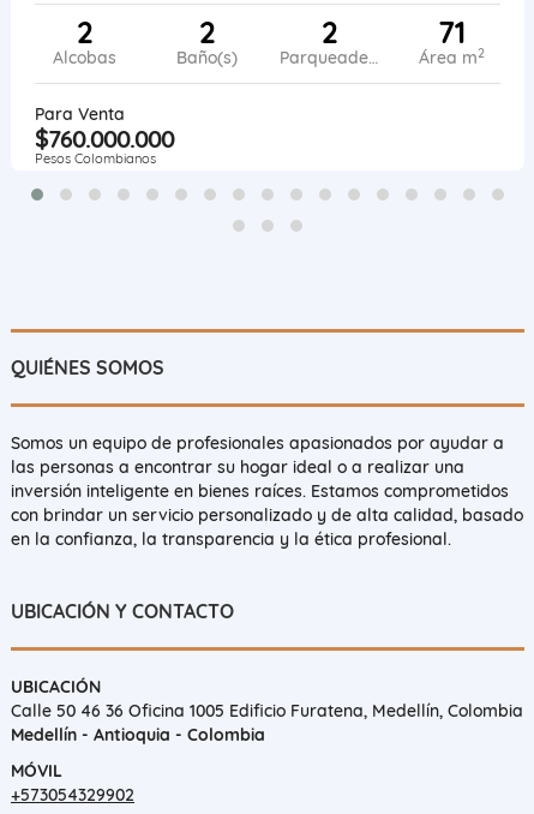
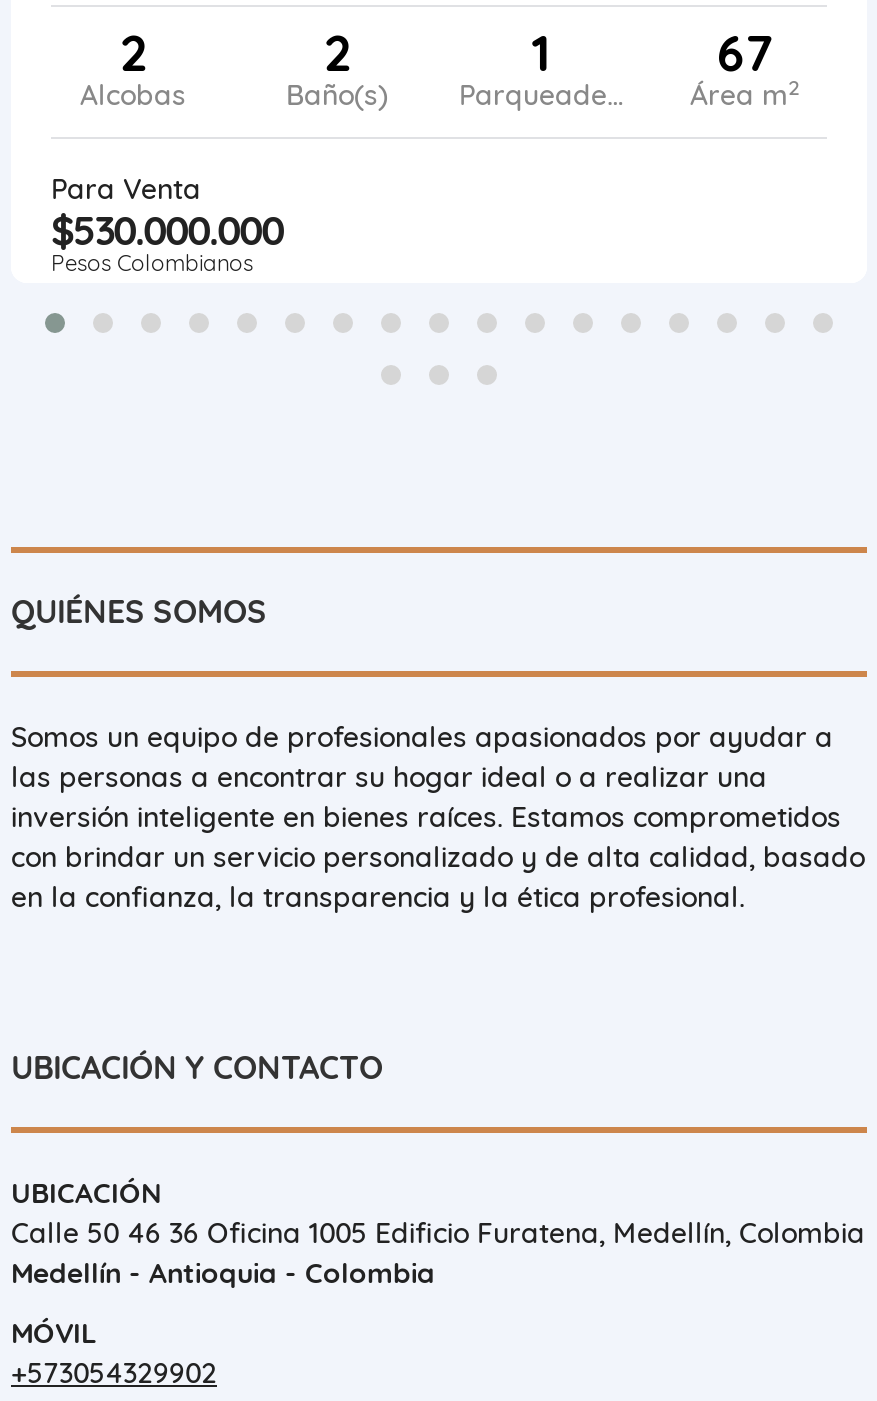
[321,13,337,50] 2 -> [532,21,550,83] 1
[437,13,465,50] 71 -> [717,21,773,83] 67
[35,124,174,154] $760.000.000 -> [51,205,283,255] $530.000.000

